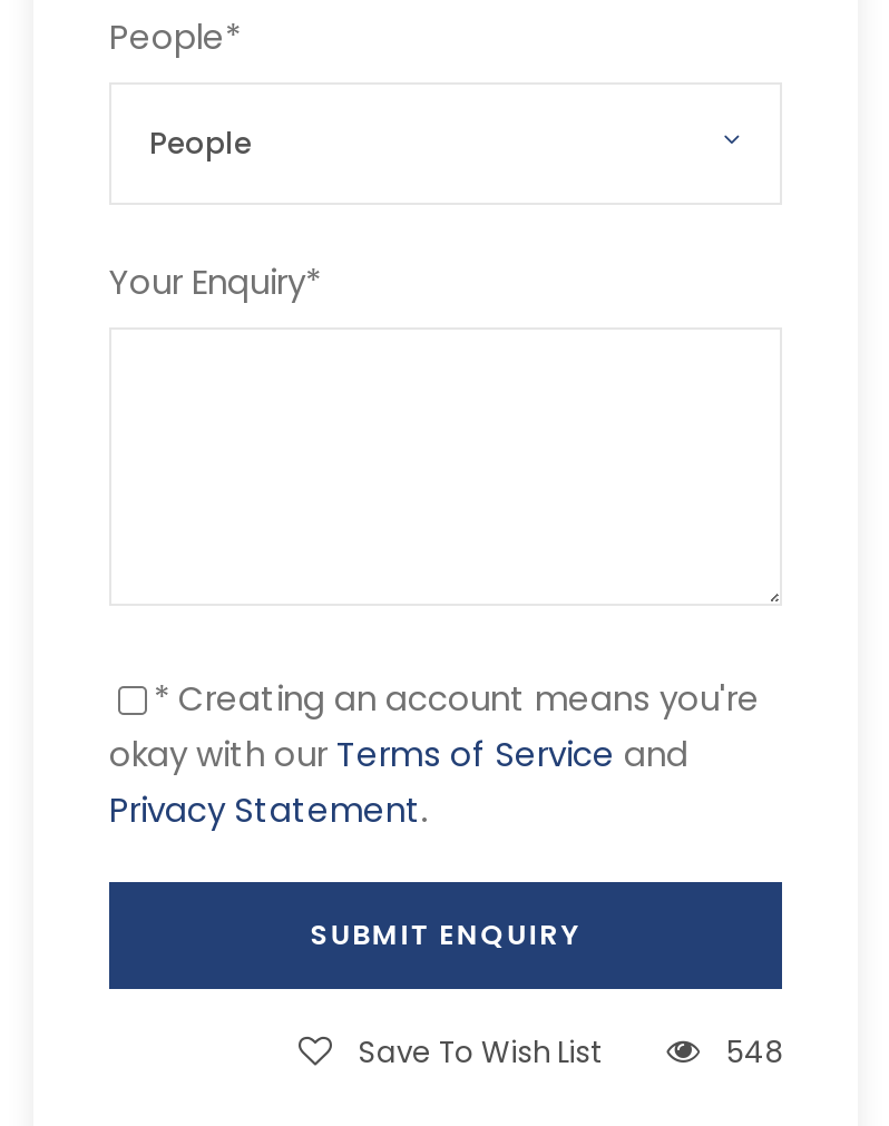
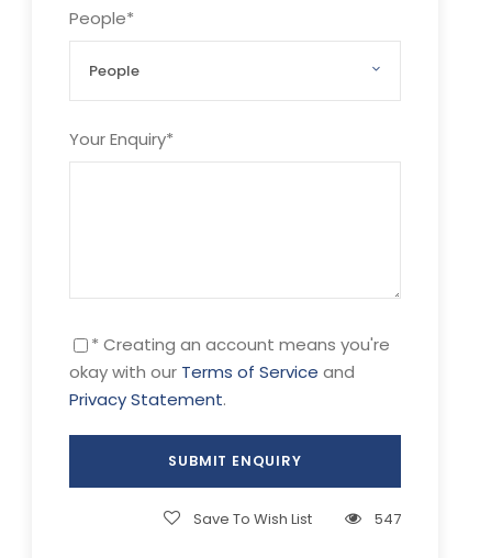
[726,1031,782,1074] 548 -> [375,509,401,529] 547

